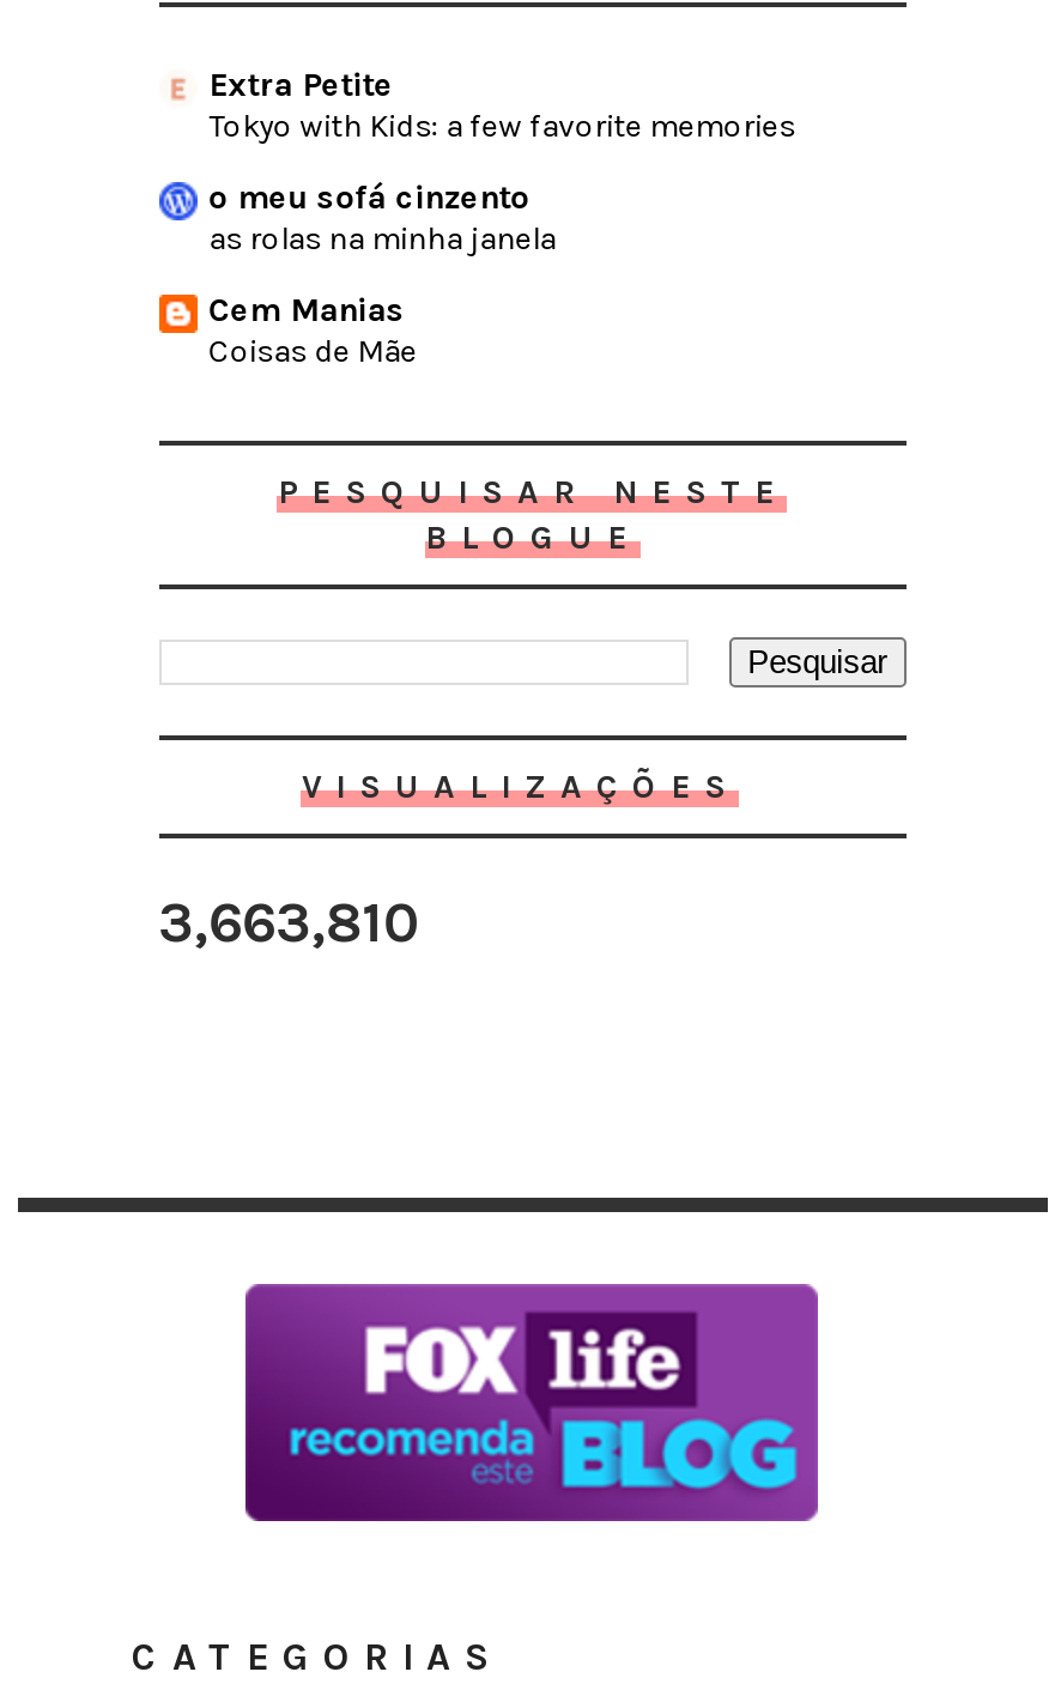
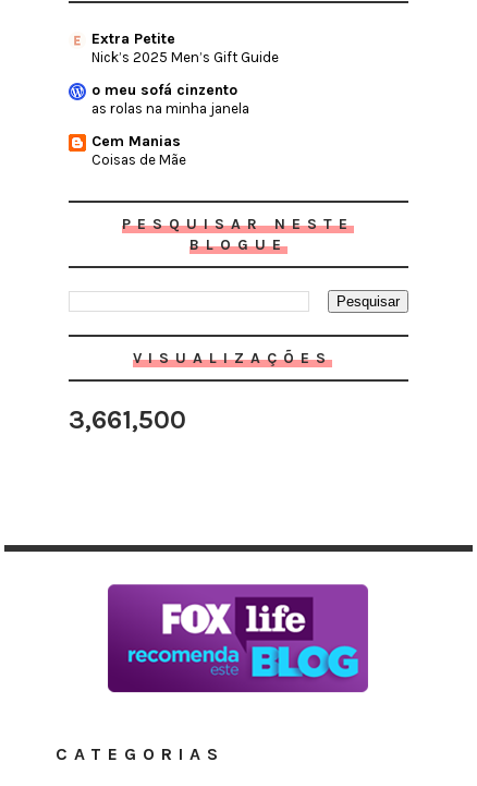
[209,108,795,144] Tokyo with Kids: a few favorite memories -> [91,49,278,66] Nick’s 2025 Men’s Gift Guide
[158,888,419,955] 3,663,810 -> [68,404,186,435] 3,661,500

